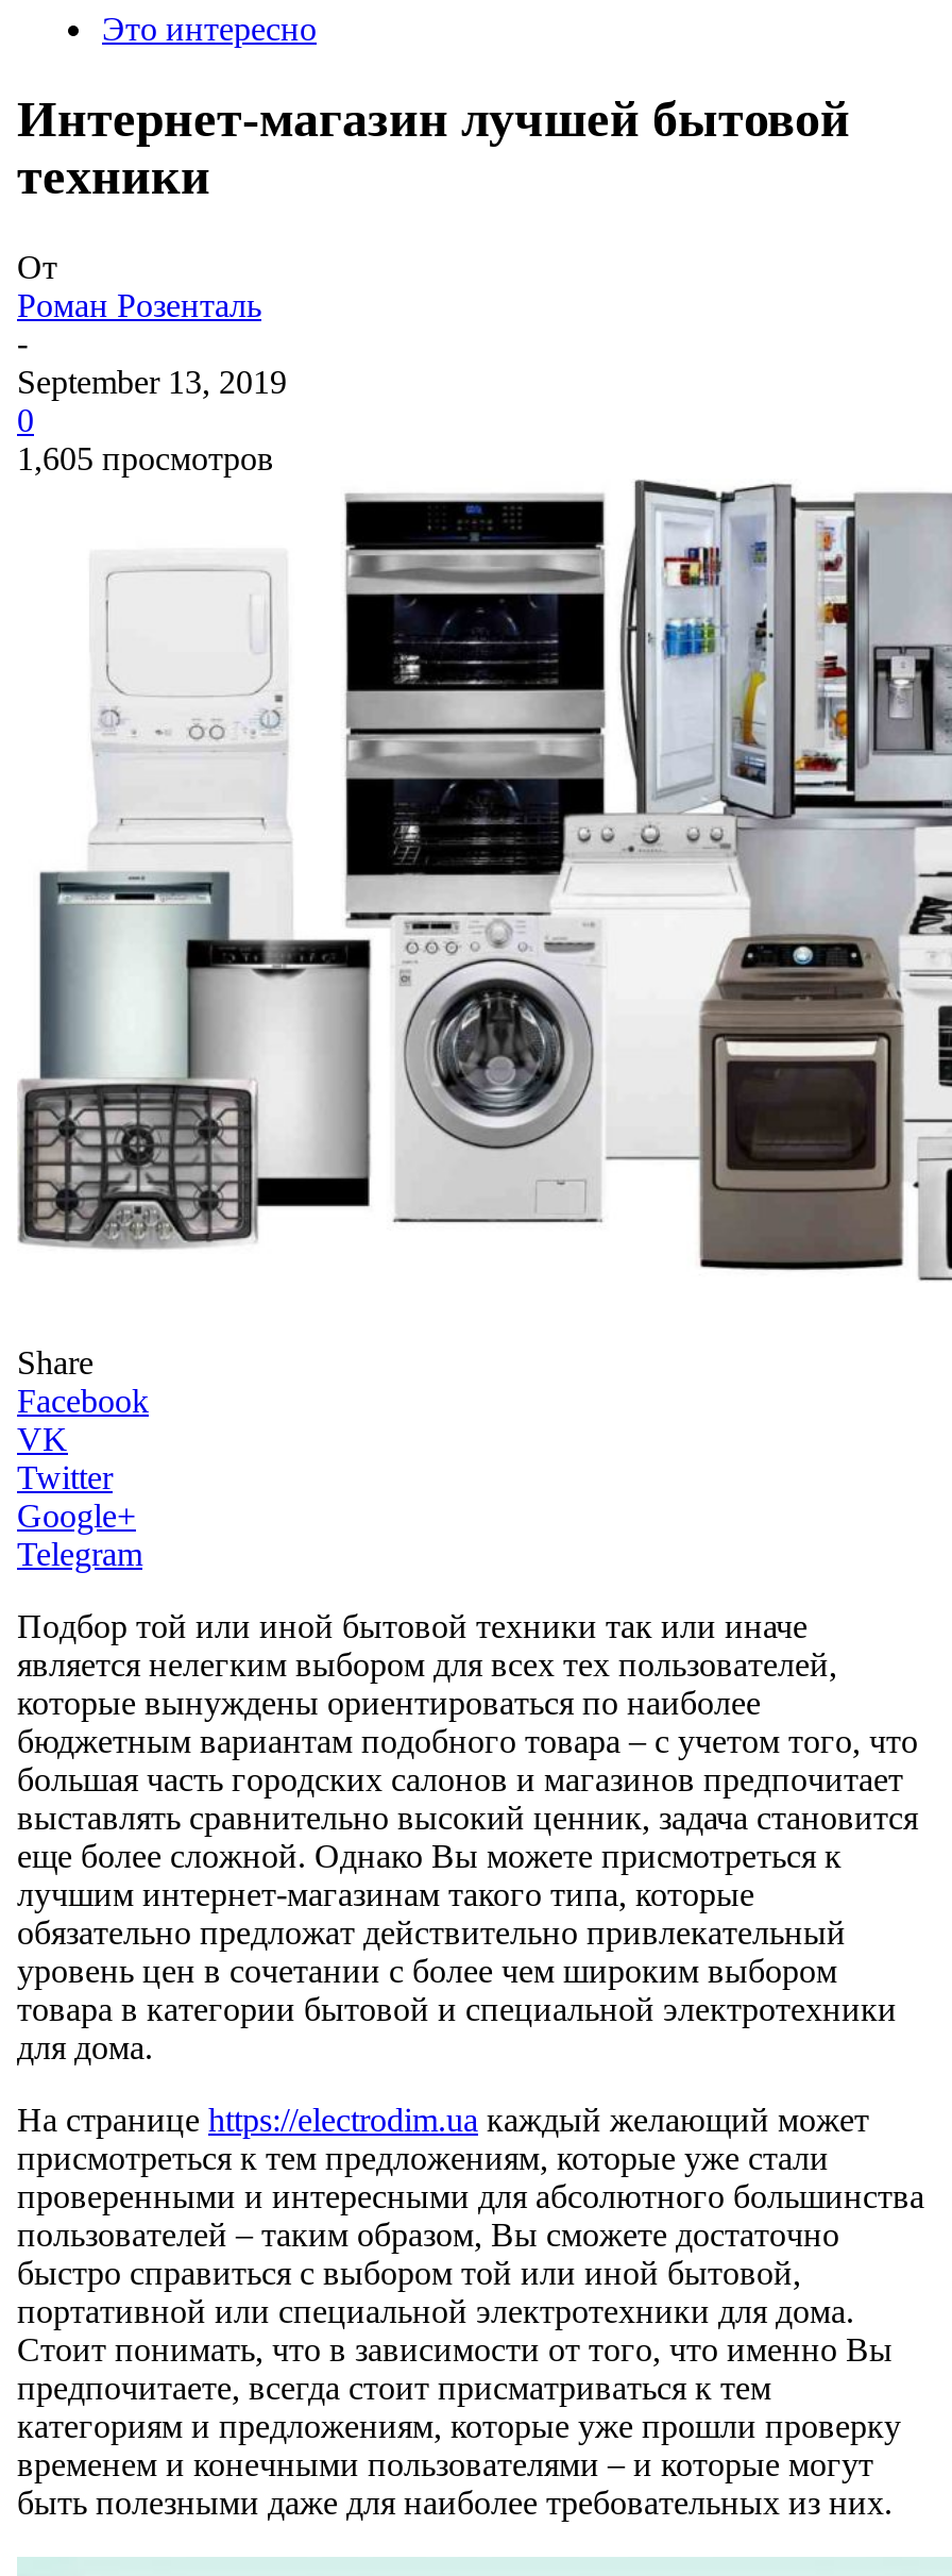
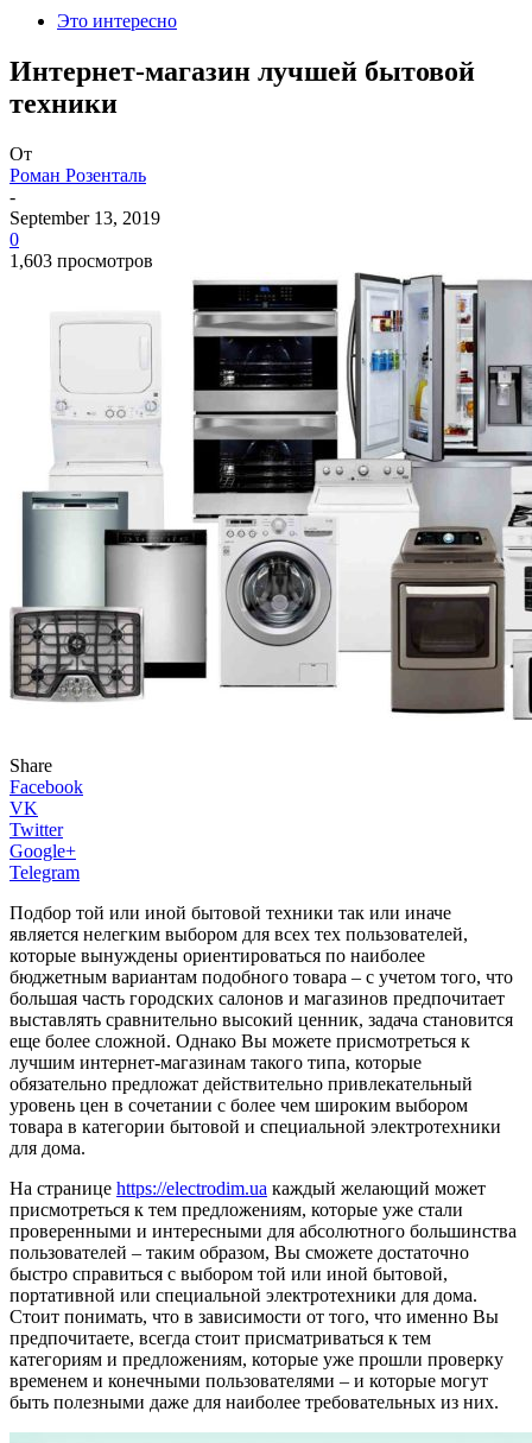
[17,440,274,476] 1,605 просмотров -> [9,250,153,271] 1,603 просмотров

